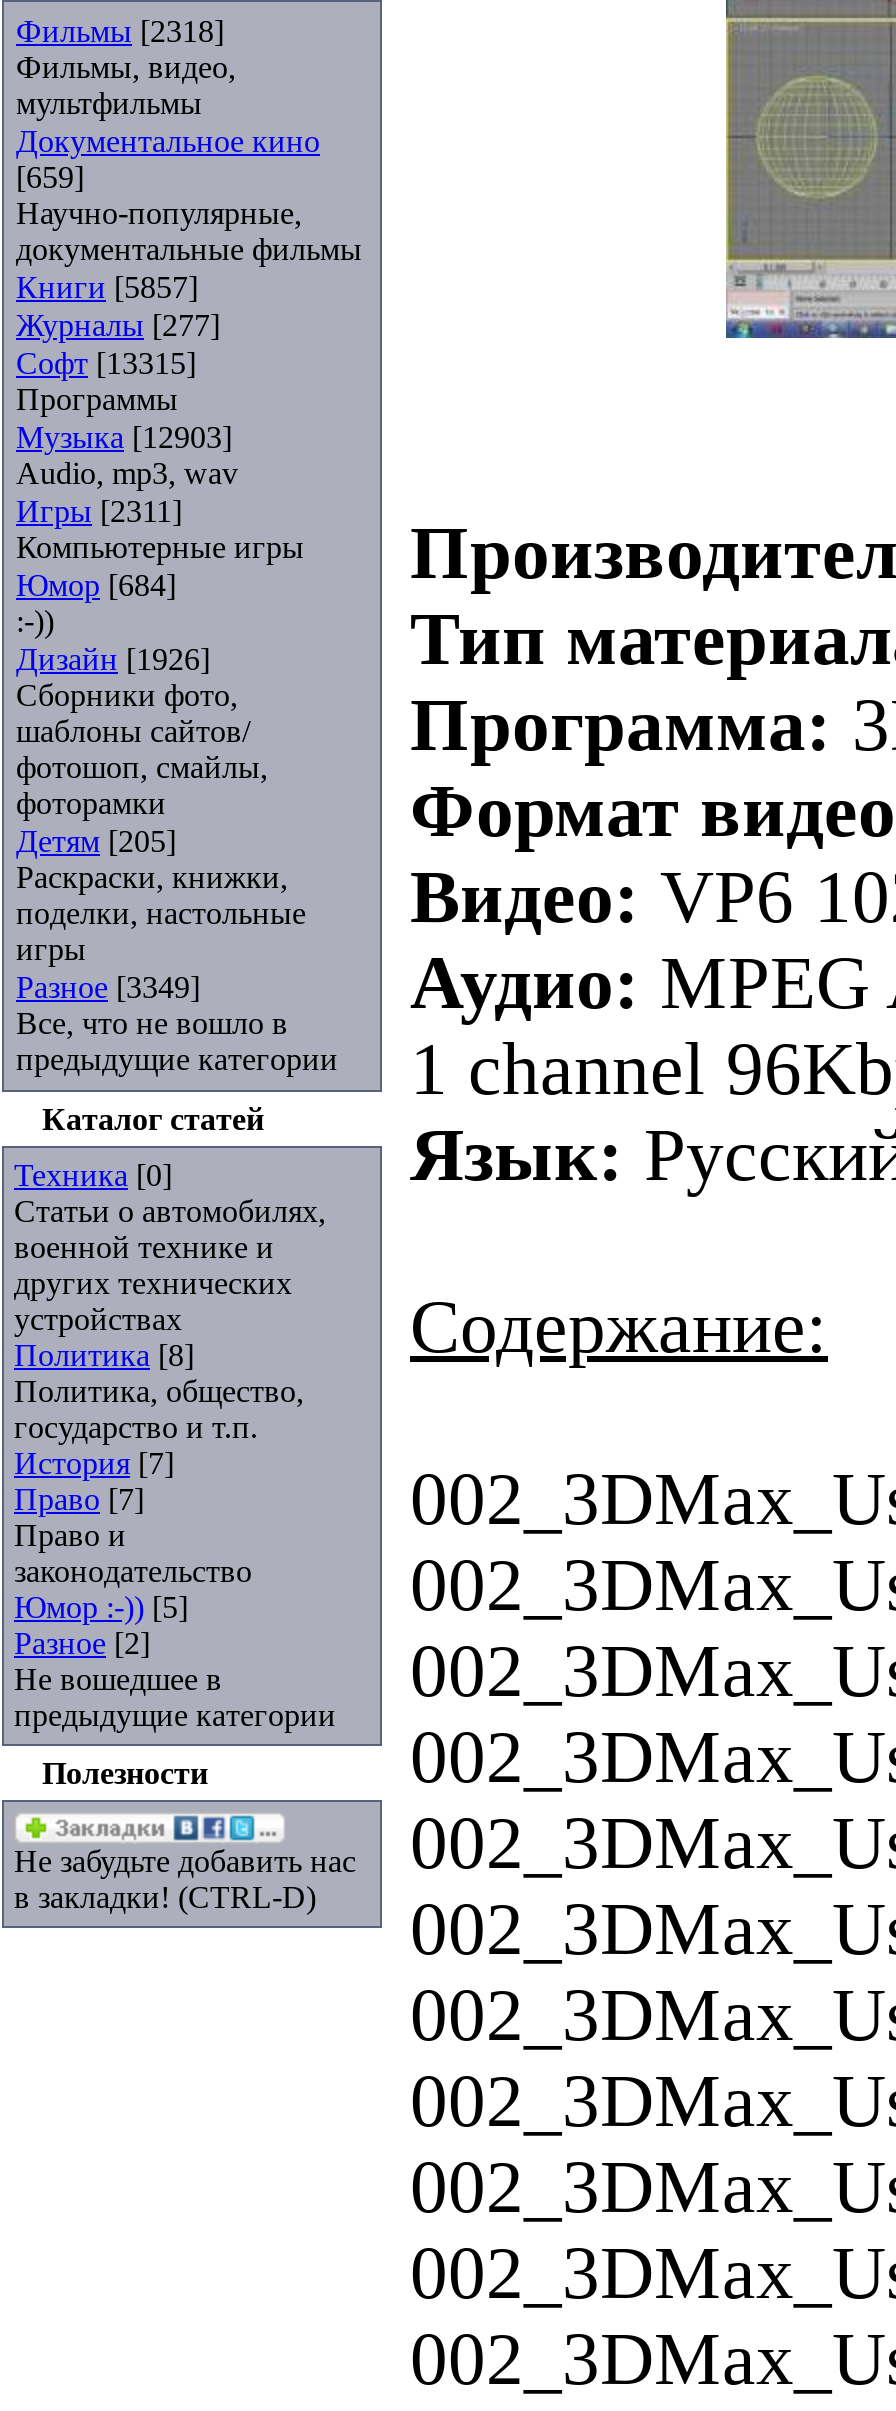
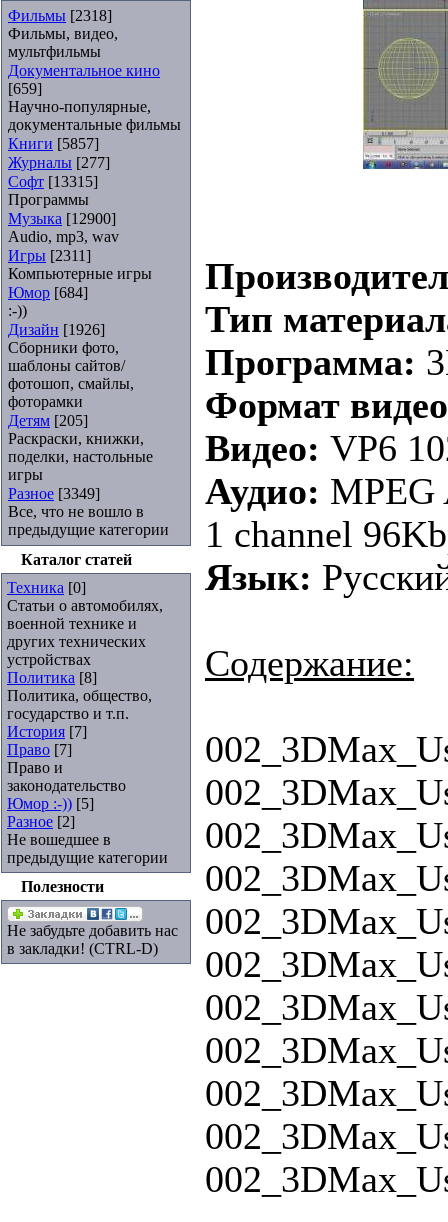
[16,420,232,454] Музыка [12903] -> [8,210,116,227] Музыка [12900]

